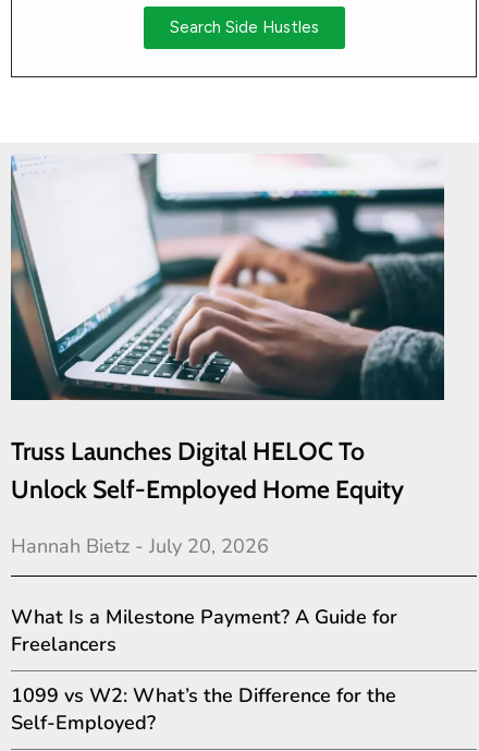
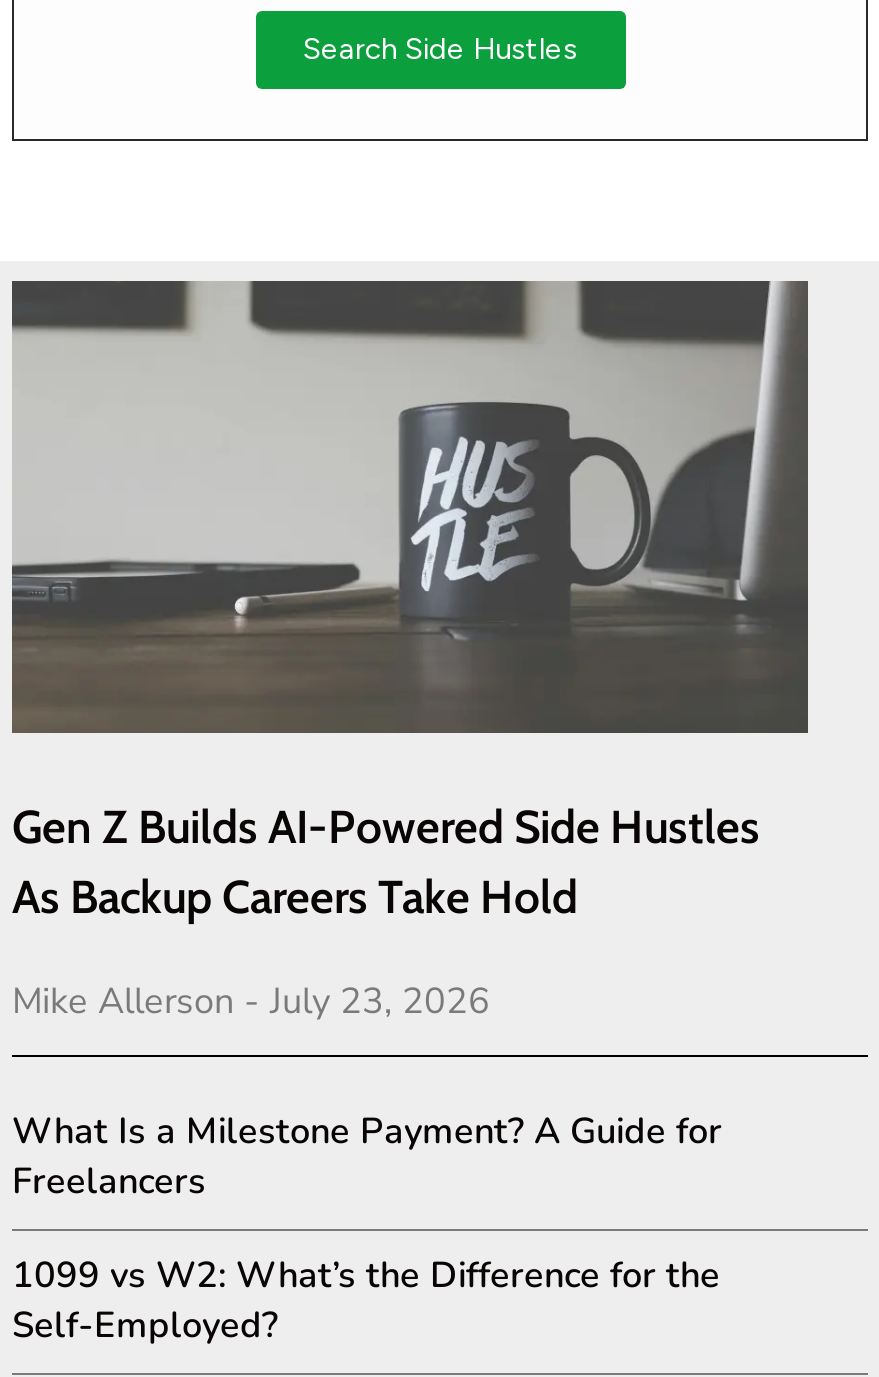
[10,154,444,505] [image] | Truss Launches Digital HELOC To | Unlock Self-Employed Home Equity -> [10,279,810,926] [image] | Gen Z Builds AI-Powered Side Hustles | As Backup Careers Take Hold
[11,534,269,560] Hannah Bietz July 20, 2026 -> [12,978,490,1026] Mike Allerson July 23, 2026

